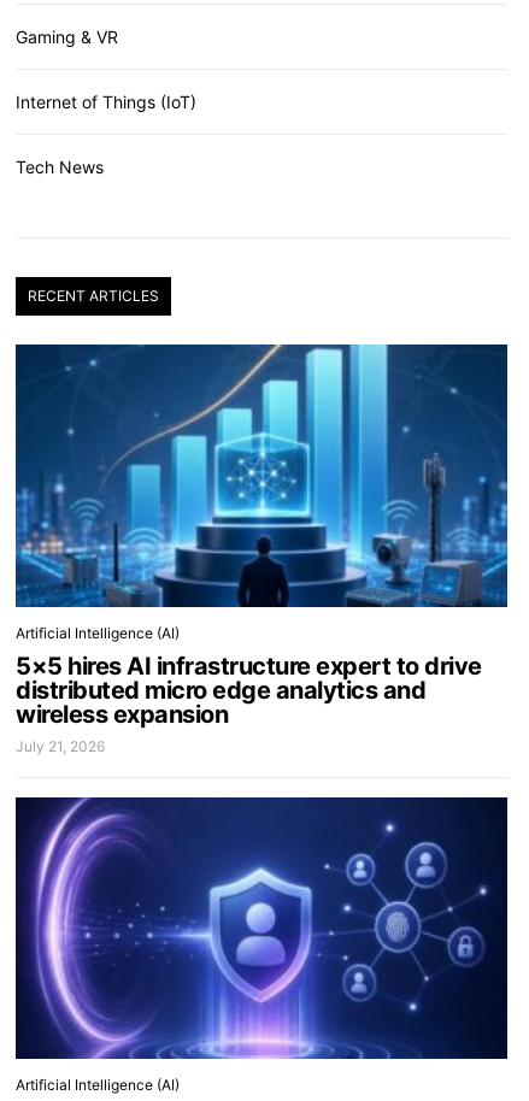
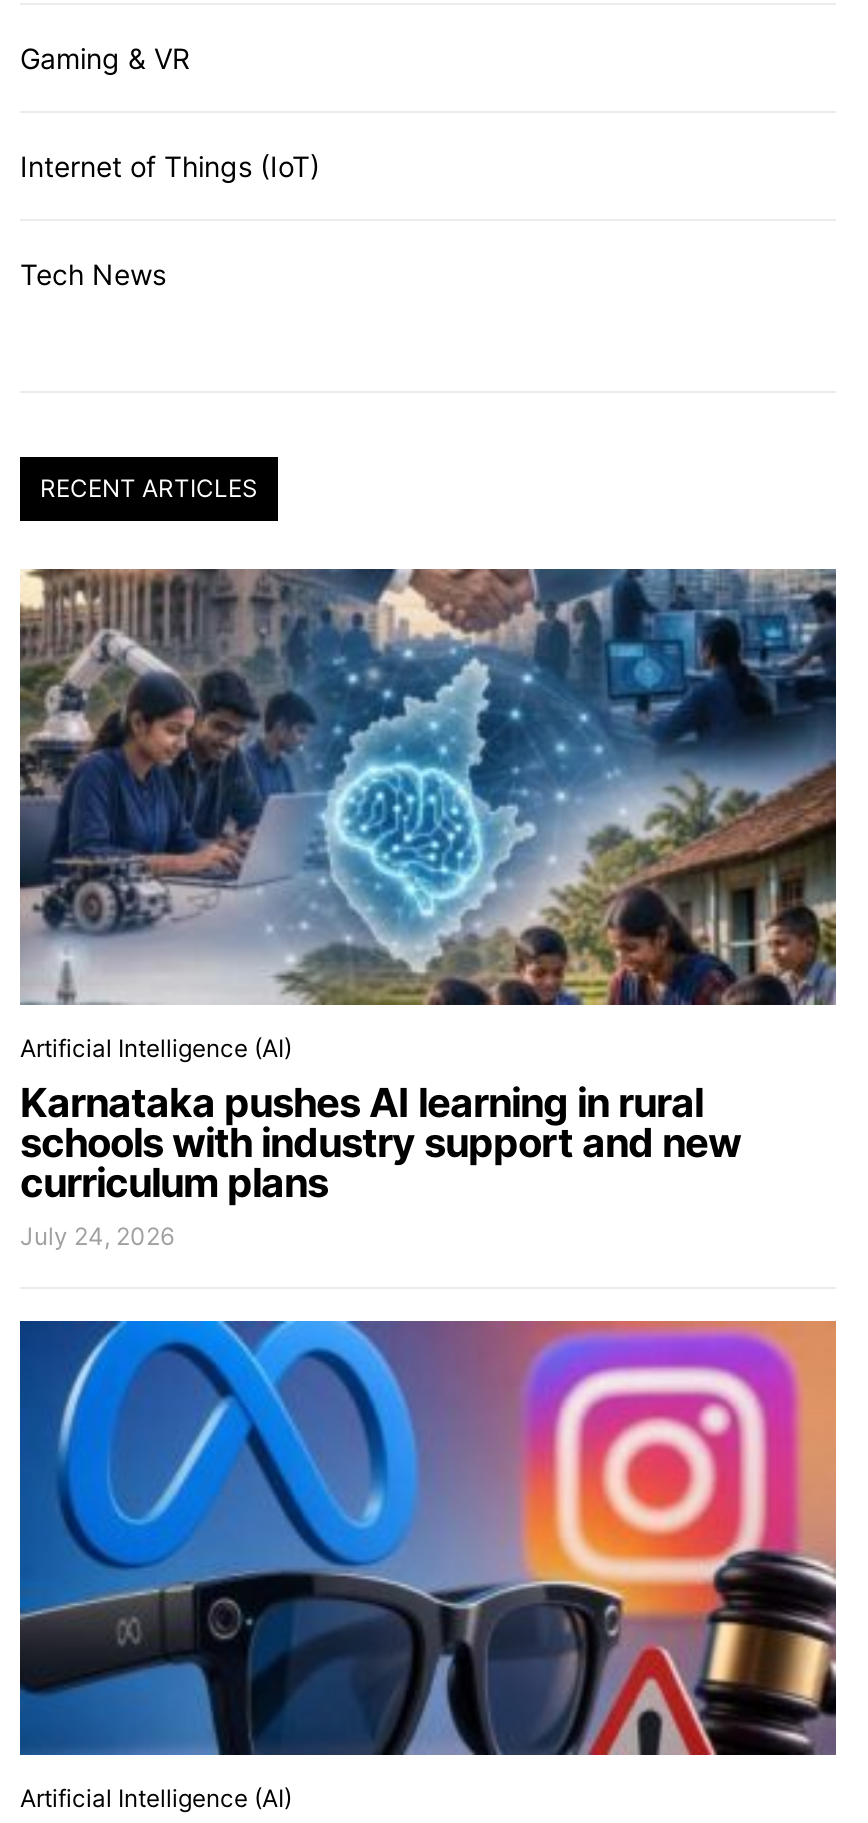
[14,343,509,755] [image] | 5×5 hires AI infrastructure expert to drive | distributed micro edge analytics and | wireless expansion | July 21, 2026 -> [18,567,838,1250] [image] | Karnataka pushes AI learning in rural | schools with industry support and new | curriculum plans | July 24, 2026
[14,796,509,1060] [image] -> [18,1319,838,1757] [image]

